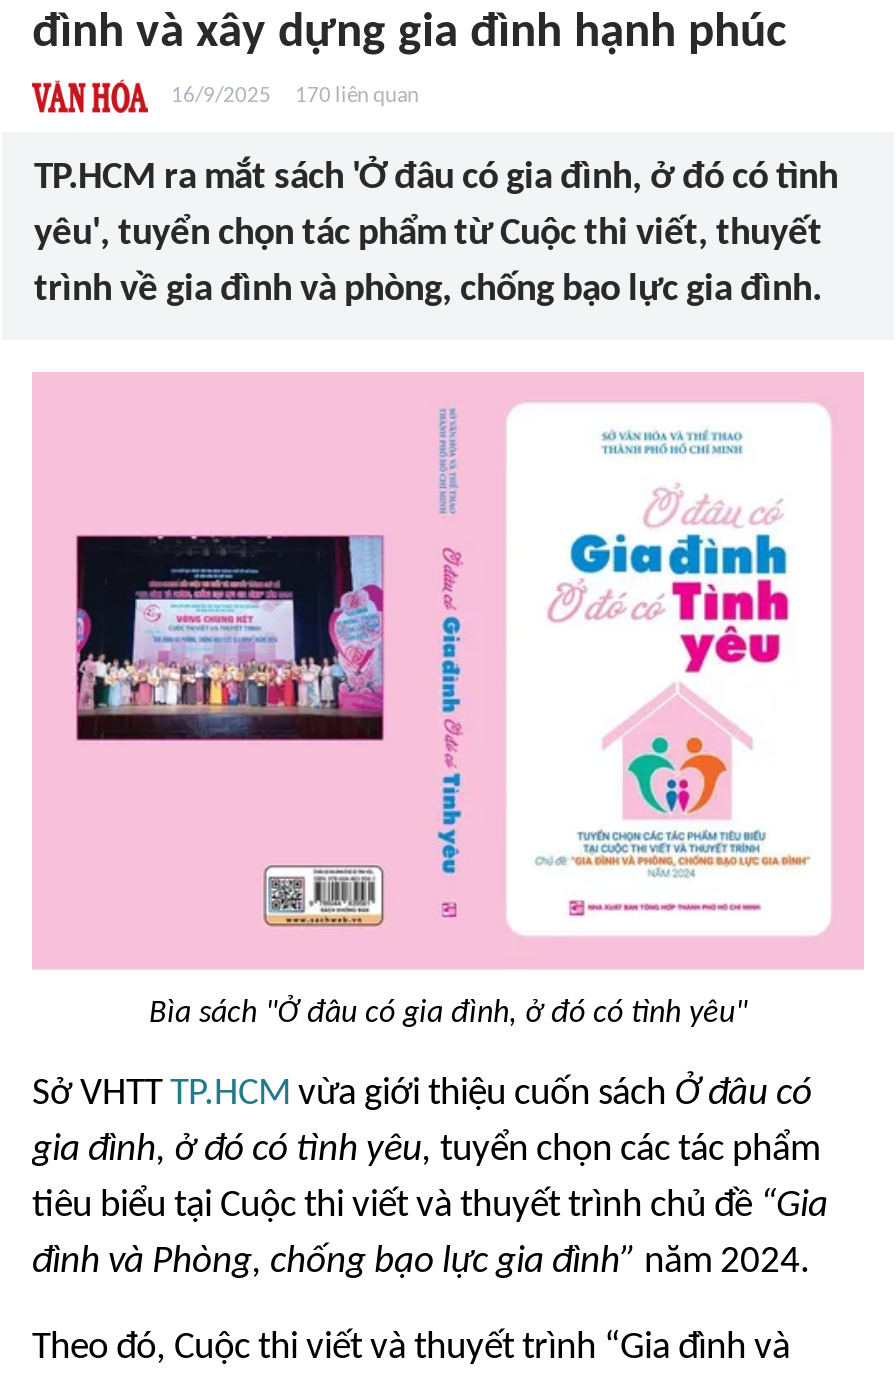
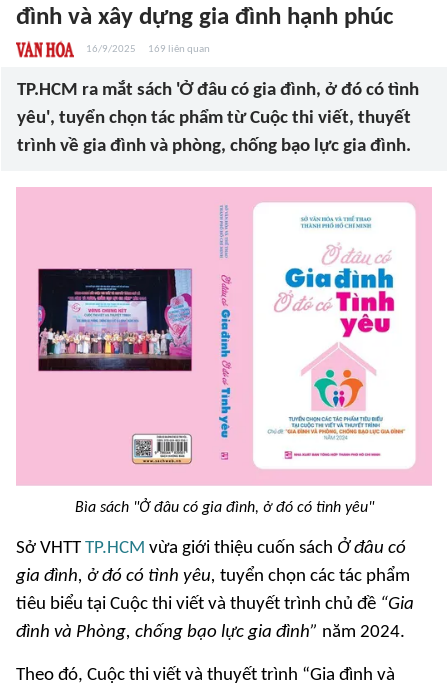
[171,84,419,108] 16/9/2025 170 liên quan -> [85,43,209,55] 16/9/2025 169 liên quan

